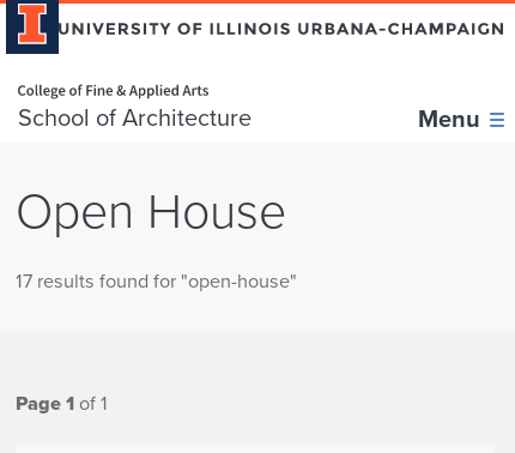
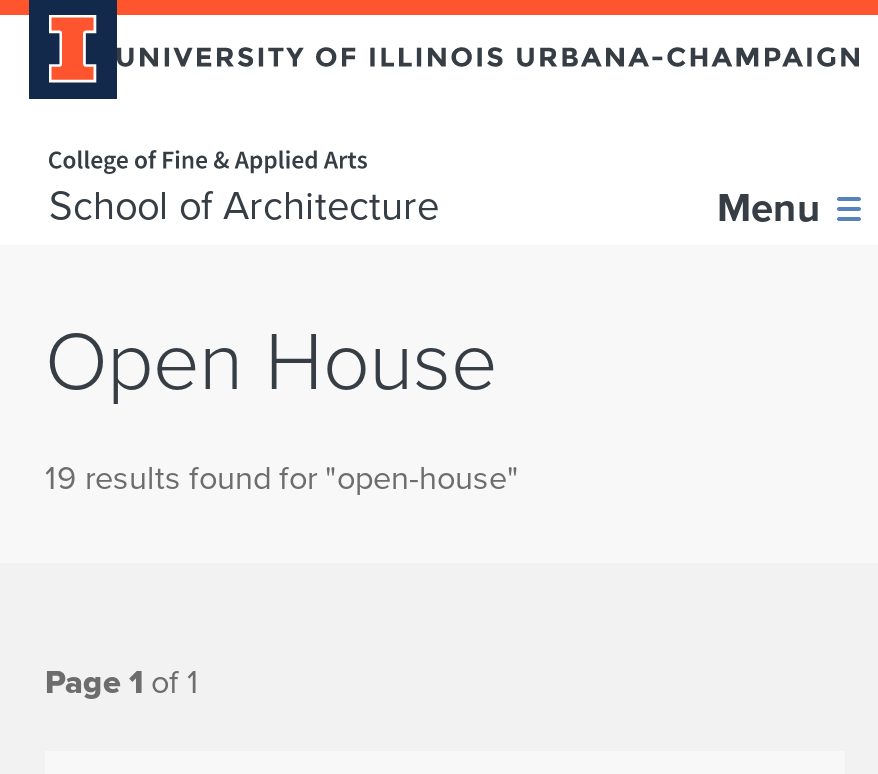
[16,267,297,294] 17 results found for "open-house" -> [45,454,519,500] 19 results found for "open-house"

